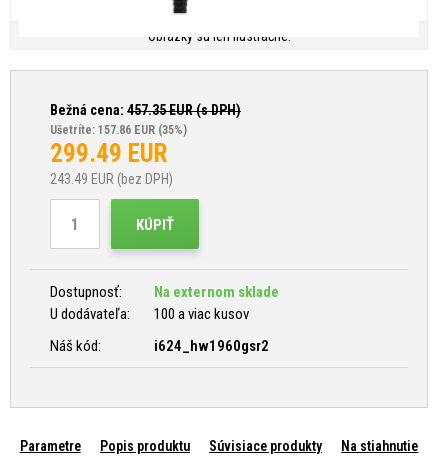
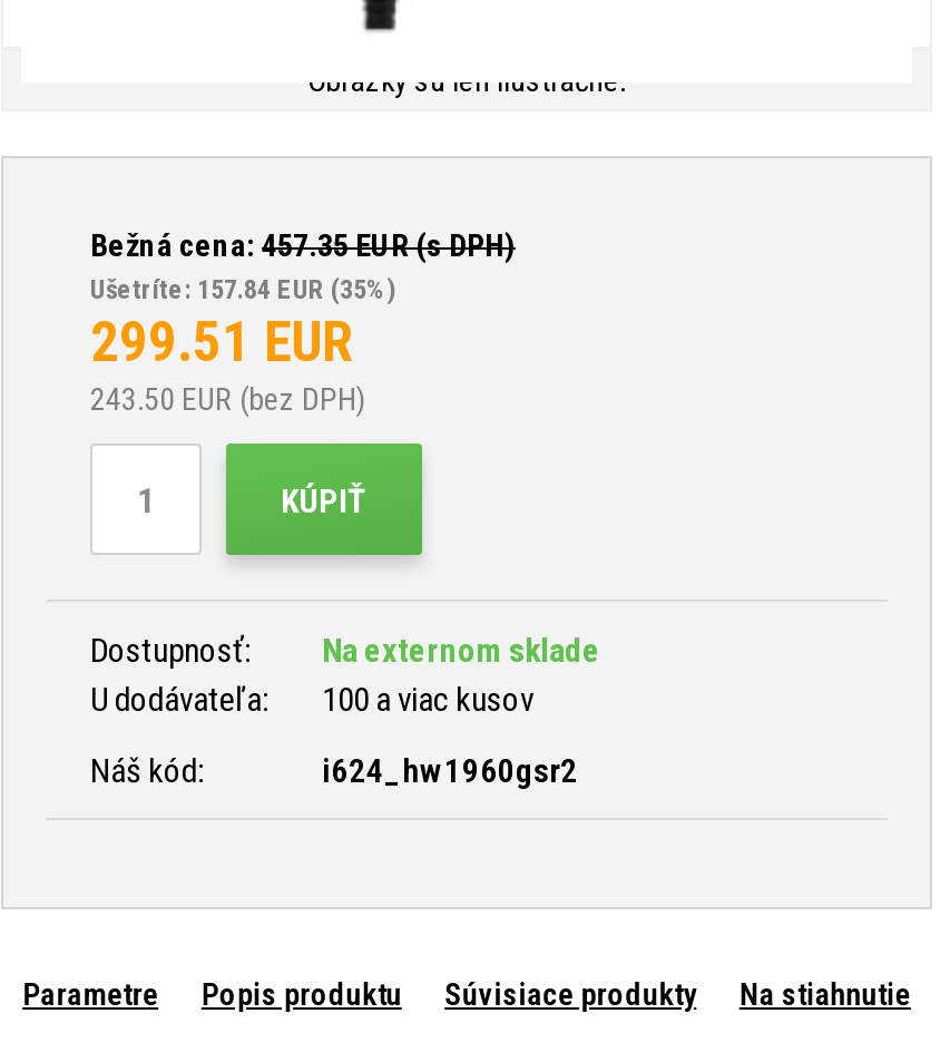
[50,123,187,137] Ušetríte: 157.86 EUR (35%) -> [90,274,395,305] Ušetríte: 157.84 EUR (35%)
[50,139,167,168] 299.49 EUR -> [90,310,351,374] 299.51 EUR
[50,171,173,187] 243.49 EUR (bez DPH) -> [90,381,364,417] 243.50 EUR (bez DPH)

